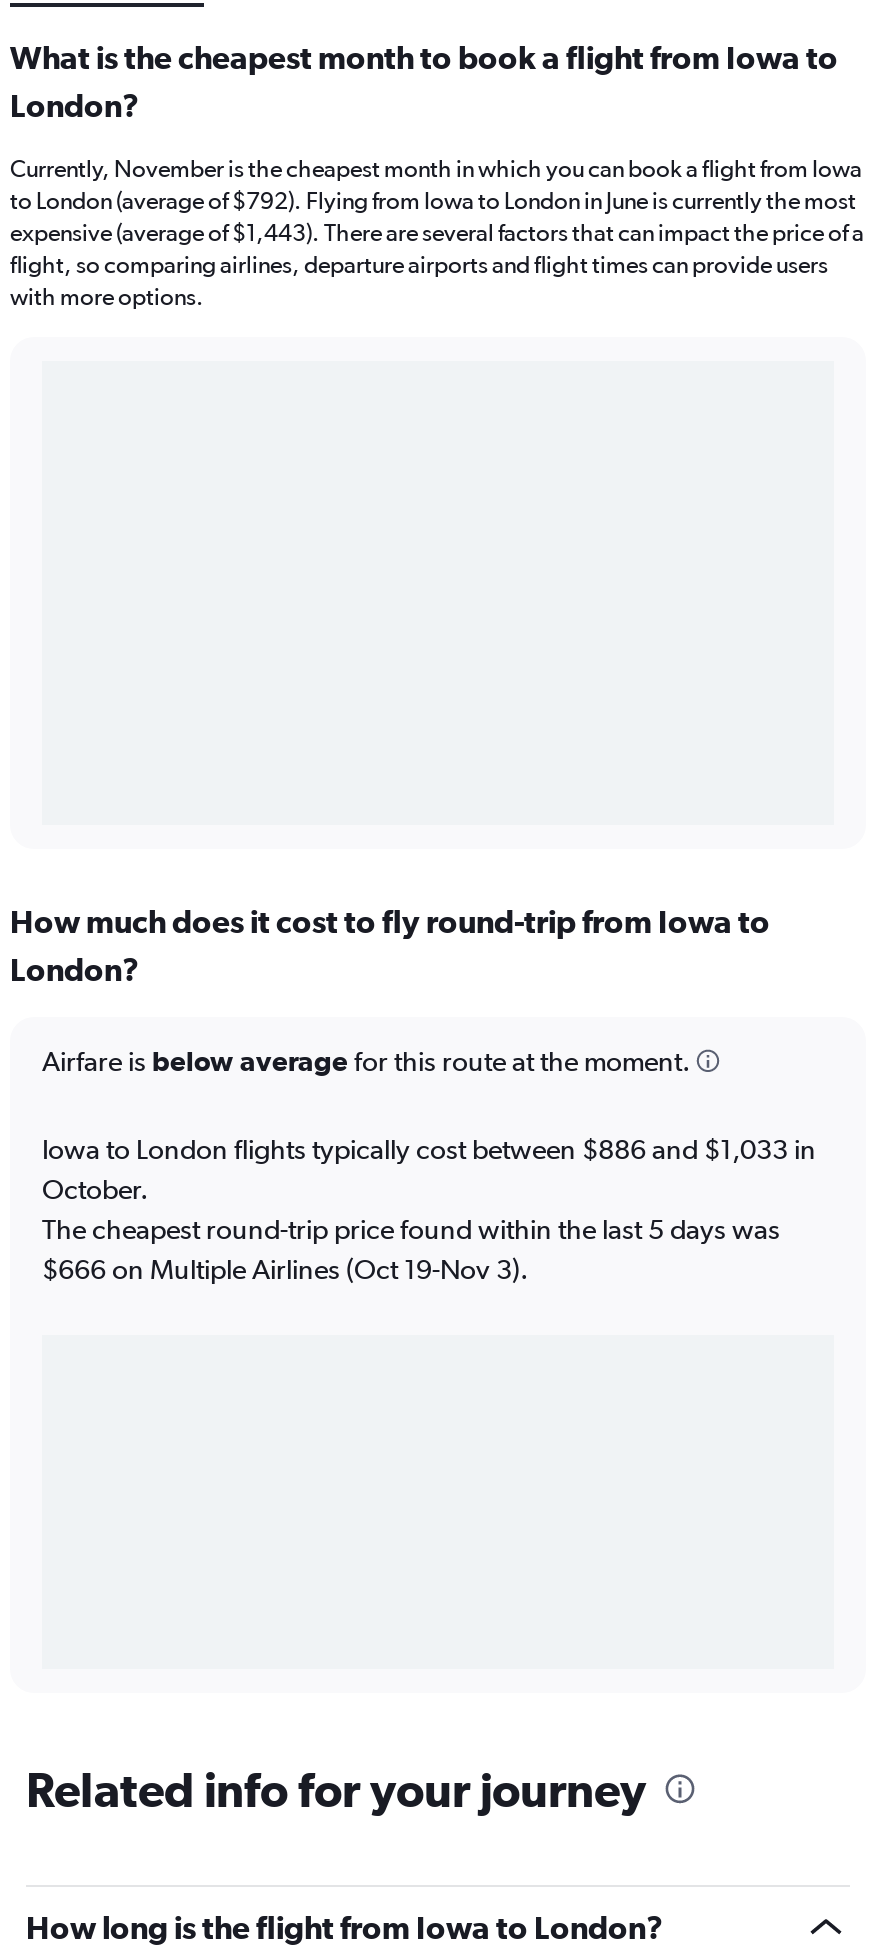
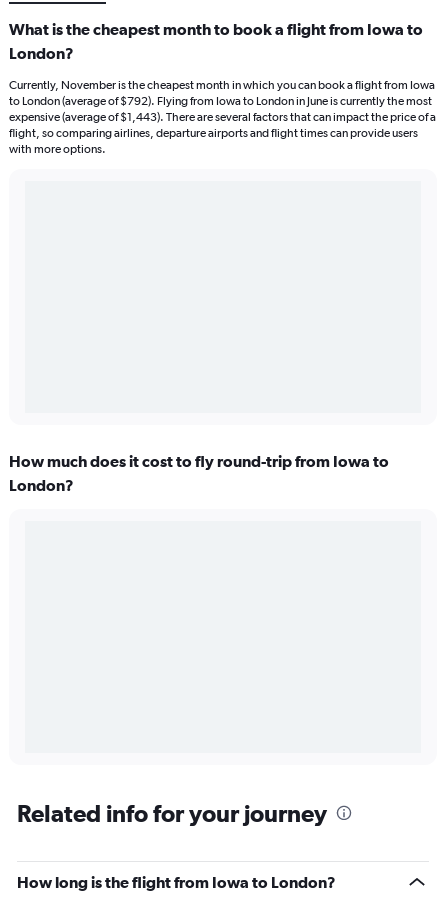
[42,1045,816,1284] Airfare is below average for this route at the moment. | Iowa to London flights typically cost between $886 and $1,033 in | October. | The cheapest round-trip price found within the last 5 days was | $666 on Multiple Airlines (Oct 19-Nov 3). -> none

